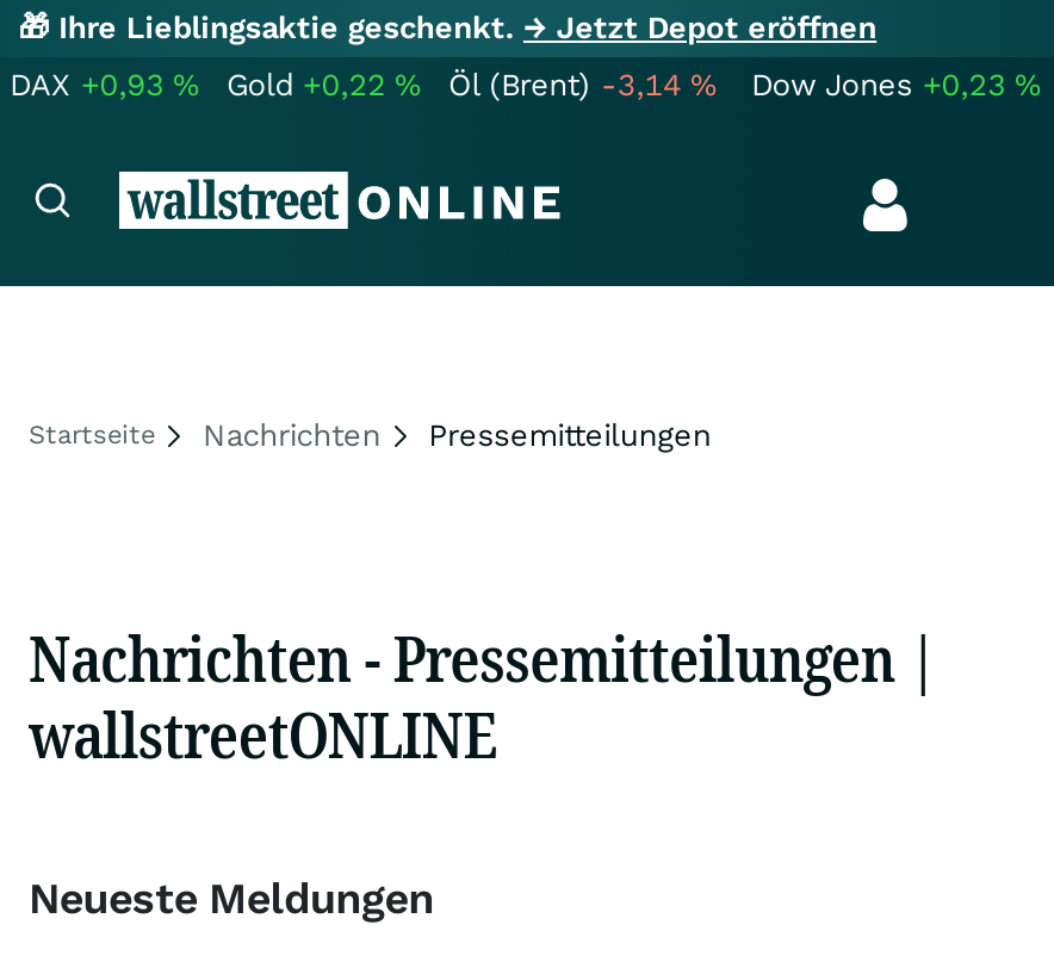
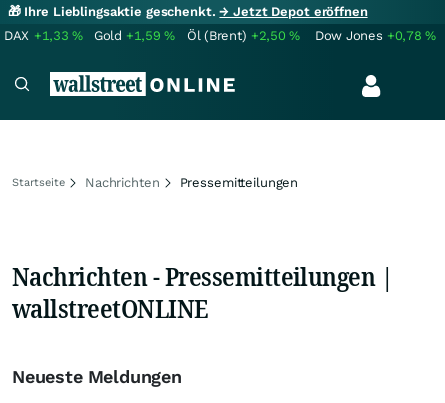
[10,67,198,103] DAX +0,93% -> [4,28,83,43] DAX +1,33%
[227,67,420,103] Gold +0,22% -> [94,28,175,43] Gold +1,59%
[448,67,716,103] Öl (Brent) -3,14% -> [187,28,300,43] Öl (Brent) +2,50%
[751,67,1040,103] Dow Jones +0,23% -> [315,28,436,43] Dow Jones +0,78%

